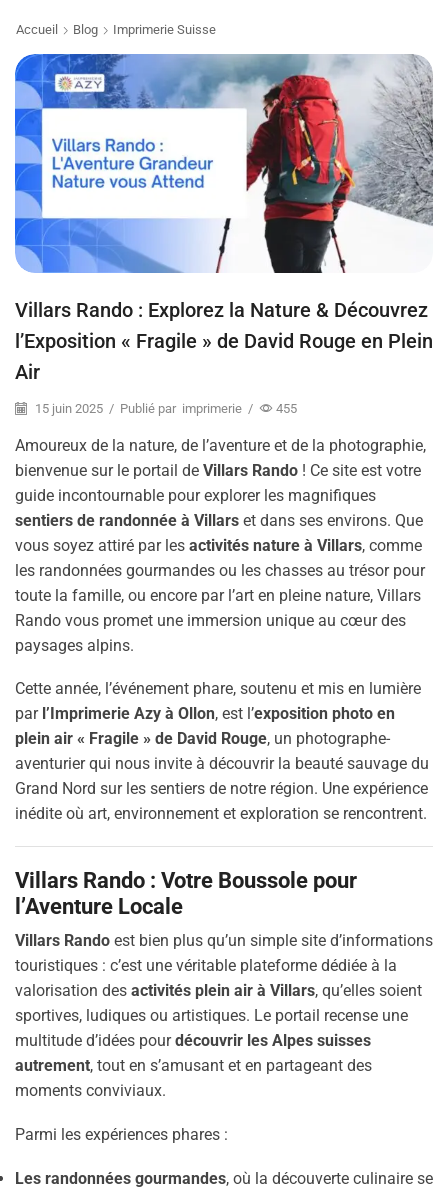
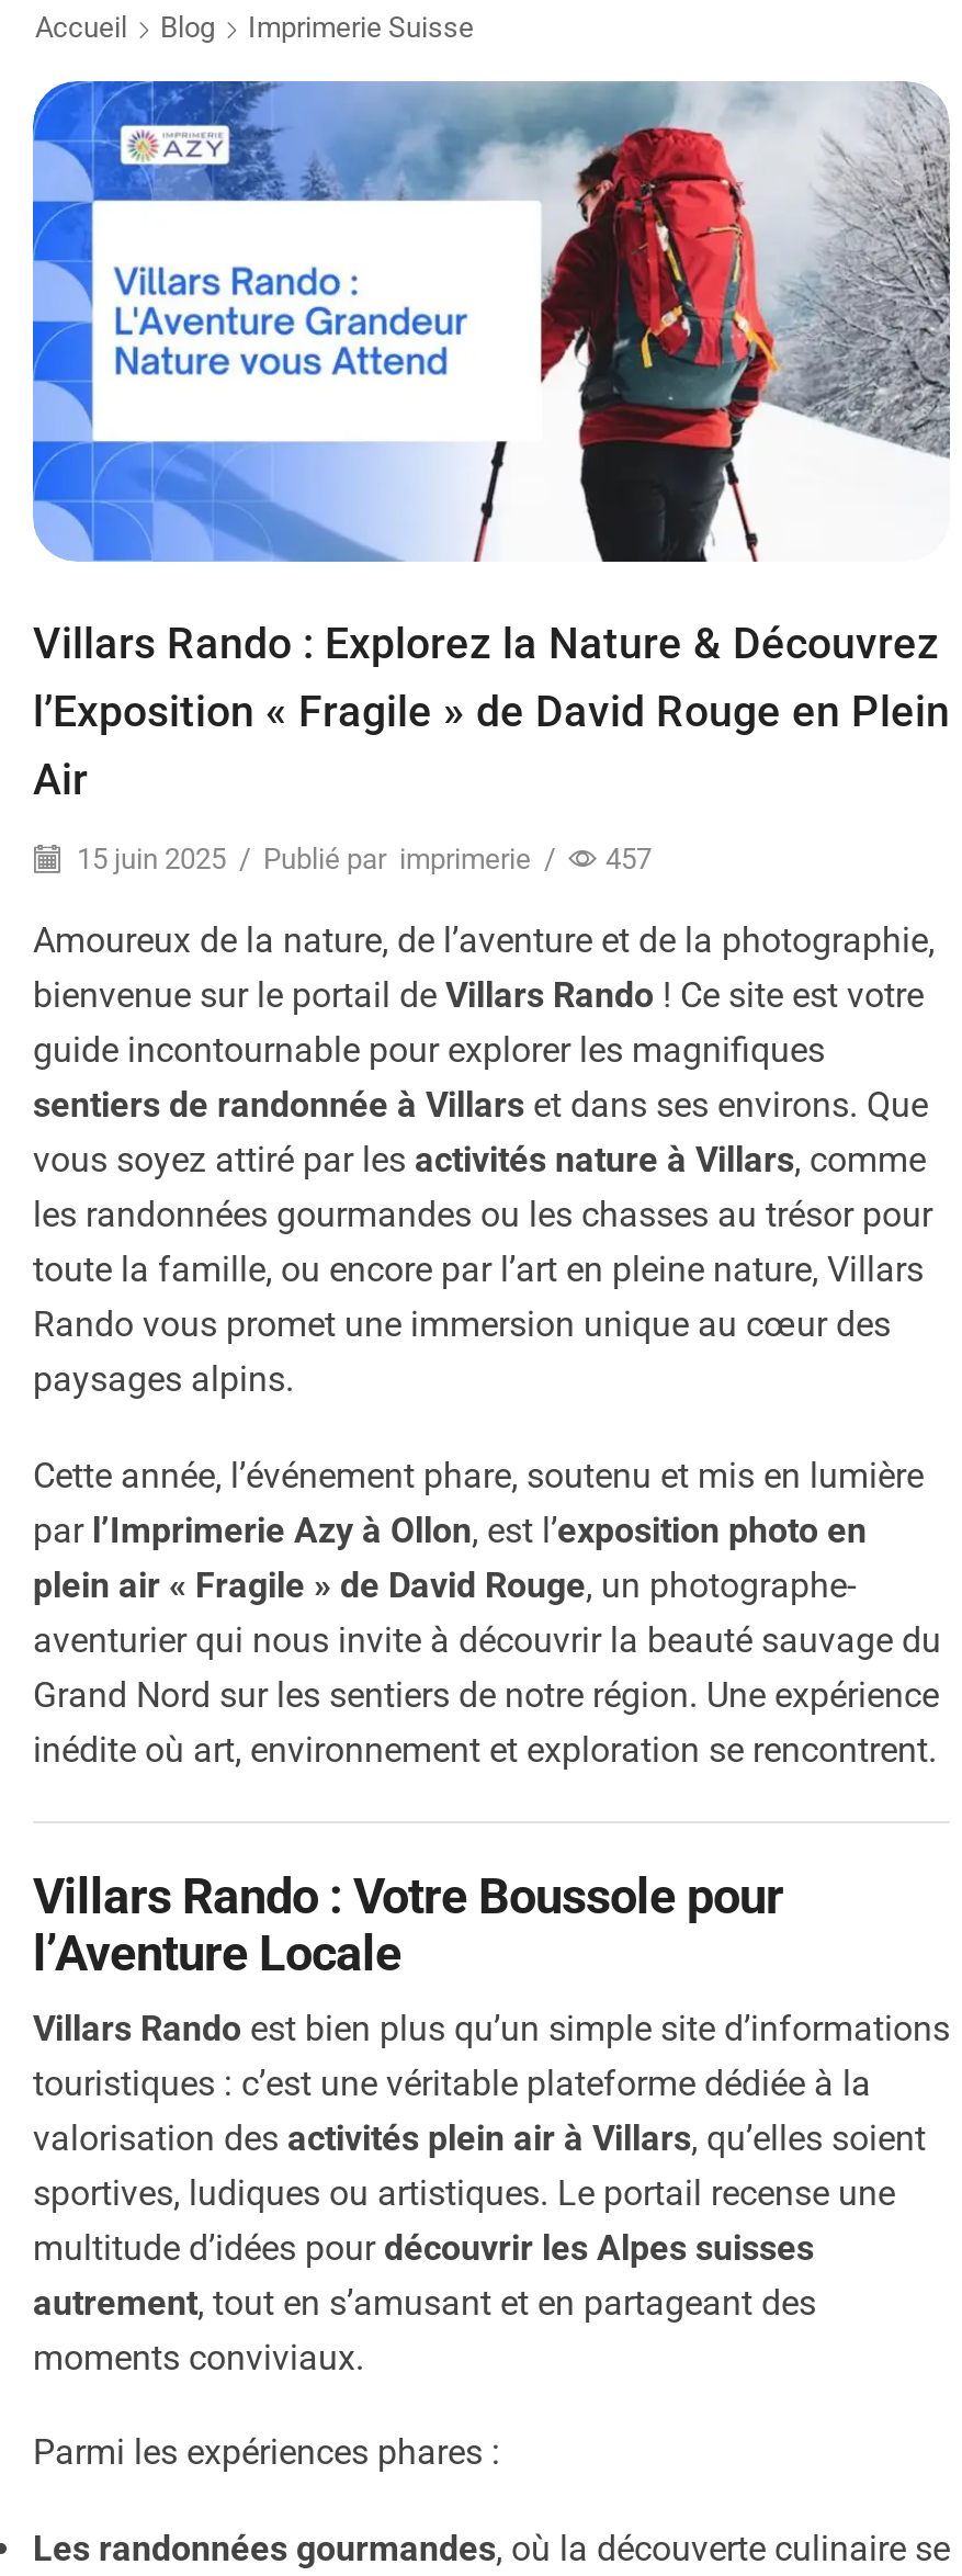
[32,401,297,416] 15 juin 2025 / Publié par imprimerie / 455 -> [70,842,652,875] 15 juin 2025 / Publié par imprimerie / 457

